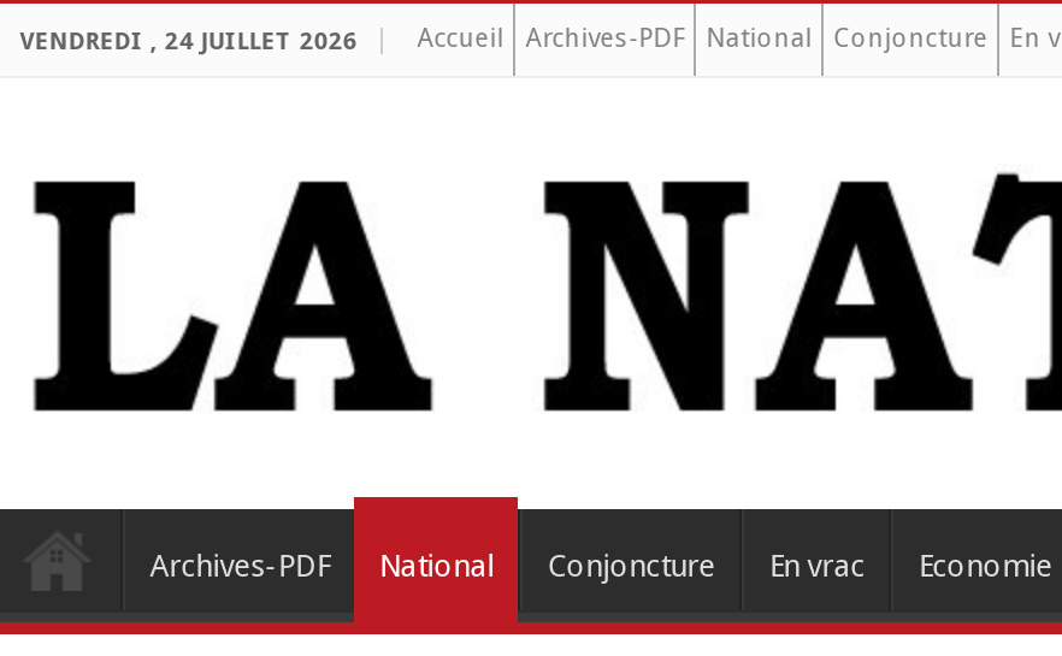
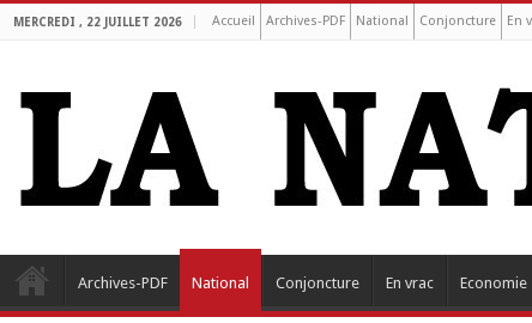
[20,28,357,54] VENDREDI , 24 JUILLET 2026 -> [13,16,182,29] MERCREDI , 22 JUILLET 2026

